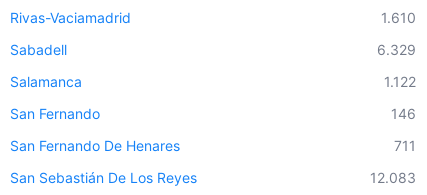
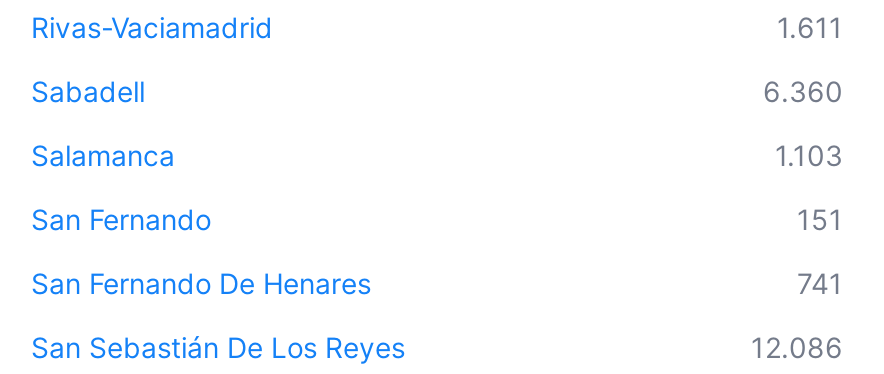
[381,9,416,26] 1.610 -> [777,9,843,43] 1.611
[377,41,416,58] 6.329 -> [763,73,843,107] 6.360
[384,73,416,90] 1.122 -> [775,137,843,171] 1.103
[391,105,416,122] 146 -> [797,201,843,235] 151
[394,137,416,154] 711 -> [797,265,843,299] 741
[370,169,416,186] 12.083 -> [751,329,843,363] 12.086

